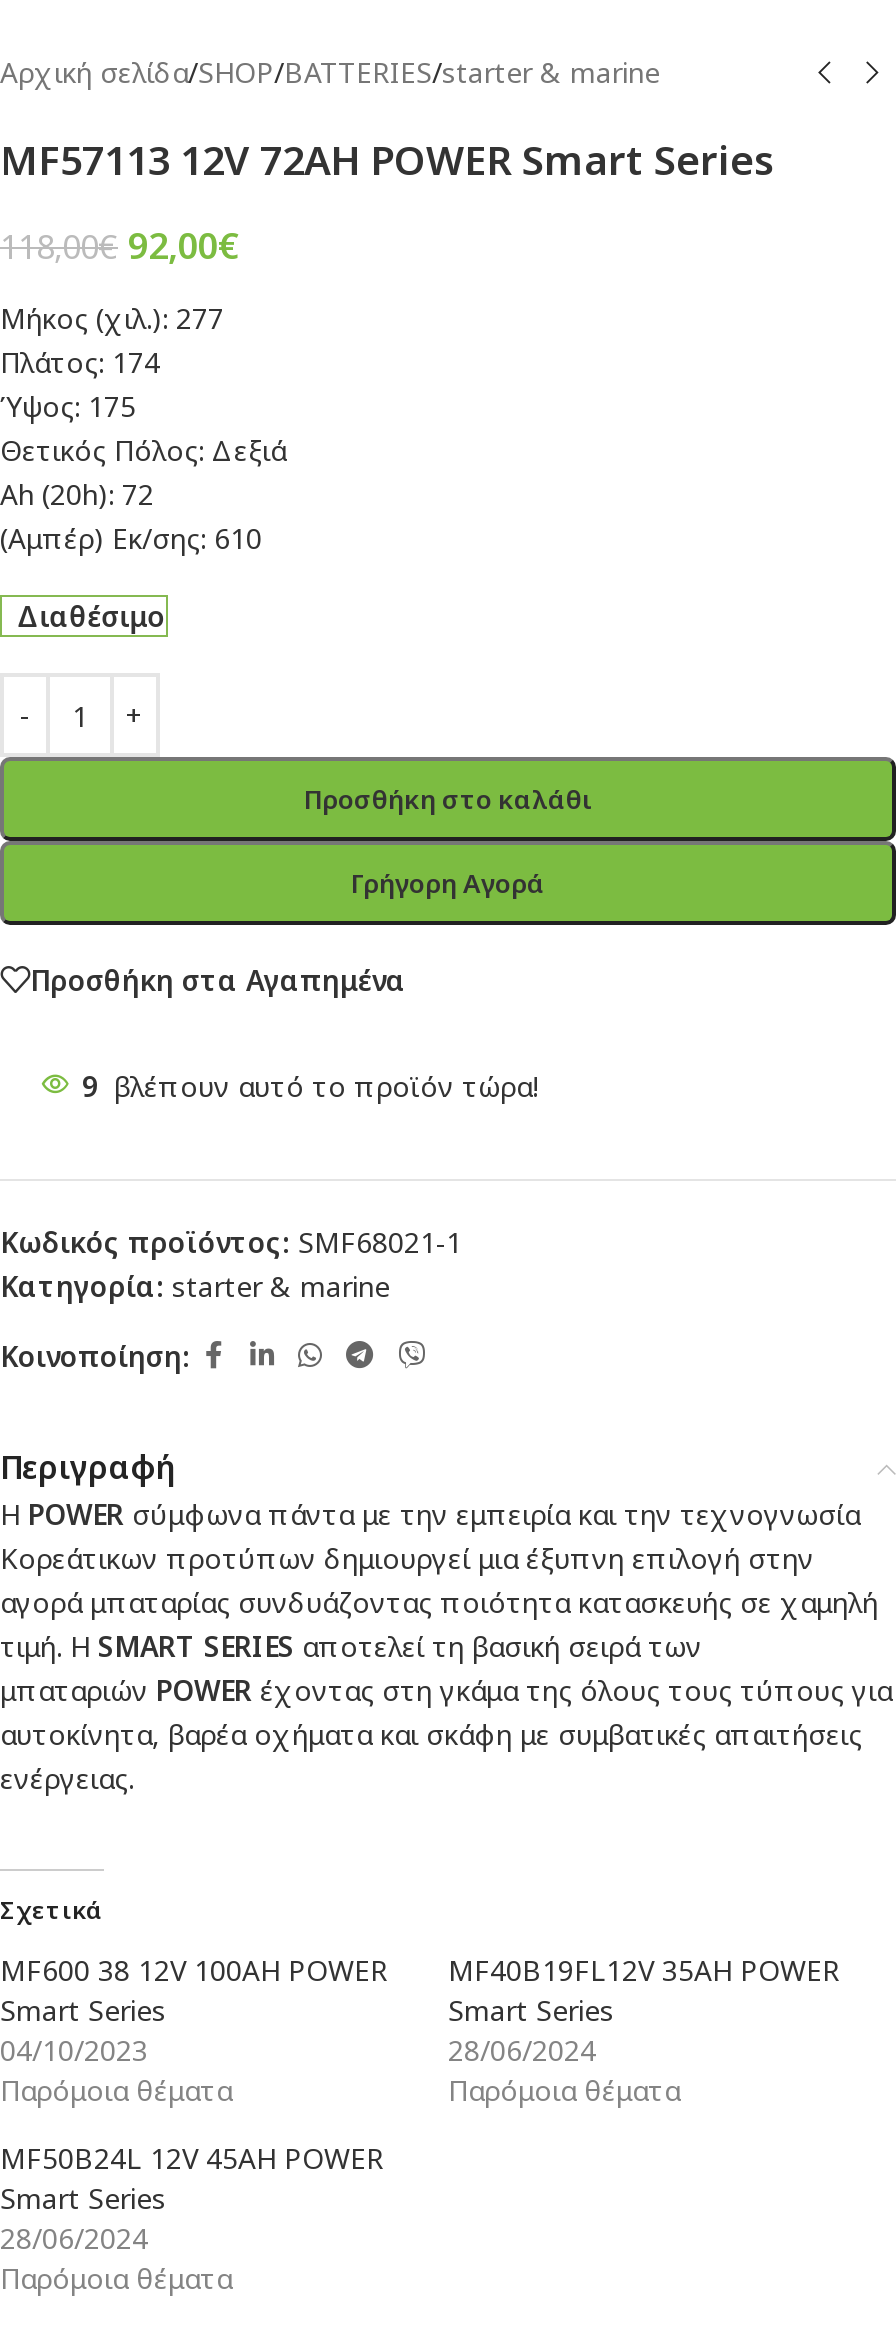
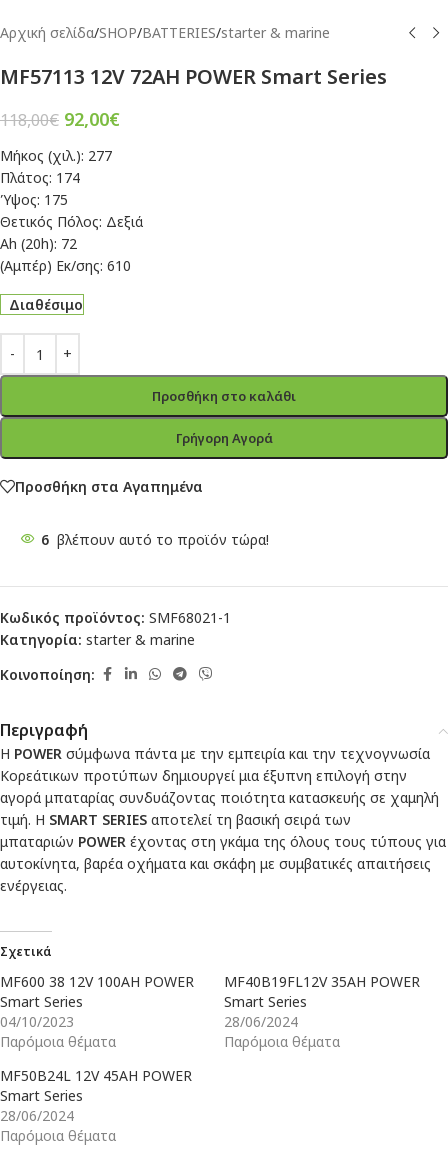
[82,1067,538,1105] 9 βλέπουν αυτό το προϊόν τώρα! -> [41,530,269,549] 6 βλέπουν αυτό το προϊόν τώρα!

